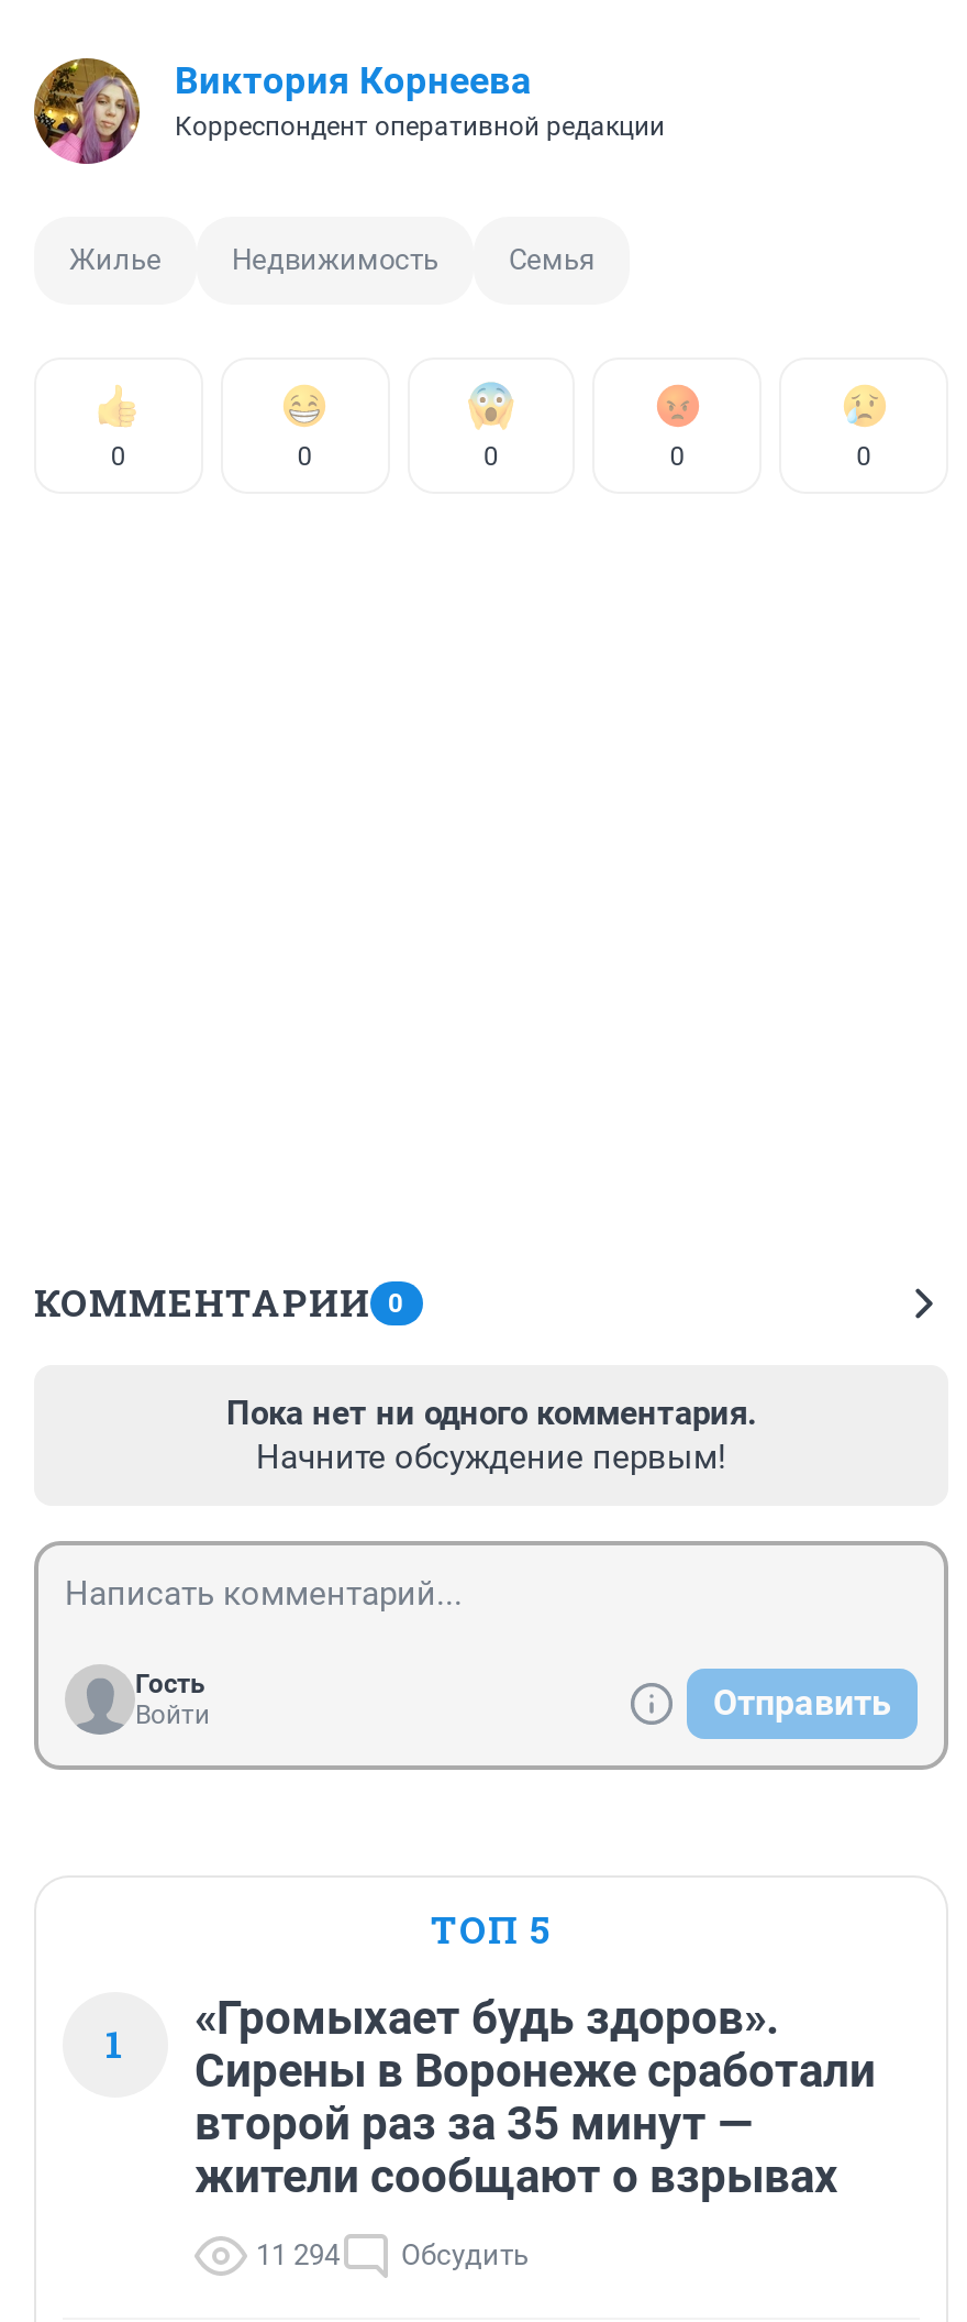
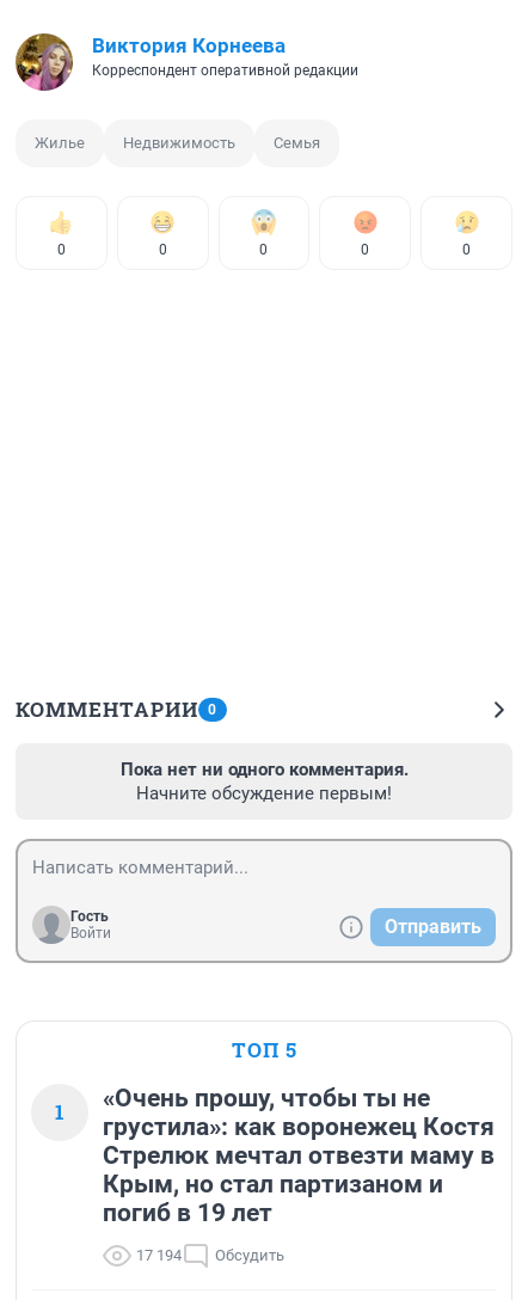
[194,1992,876,2204] «Громыхает будь здоров». | Сирены в Воронеже сработали | второй раз за 35 минут — | жители сообщают о взрывах -> [103,1084,495,1227] «Очень прошу, чтобы ты не | грустила»: как воронежец Костя | Стрелюк мечтал отвезти маму в | Крым, но стал партизаном и | погиб в 19 лет
[256,2239,529,2272] 11 294 Обсудить -> [136,1246,284,1264] 17 194 Обсудить

